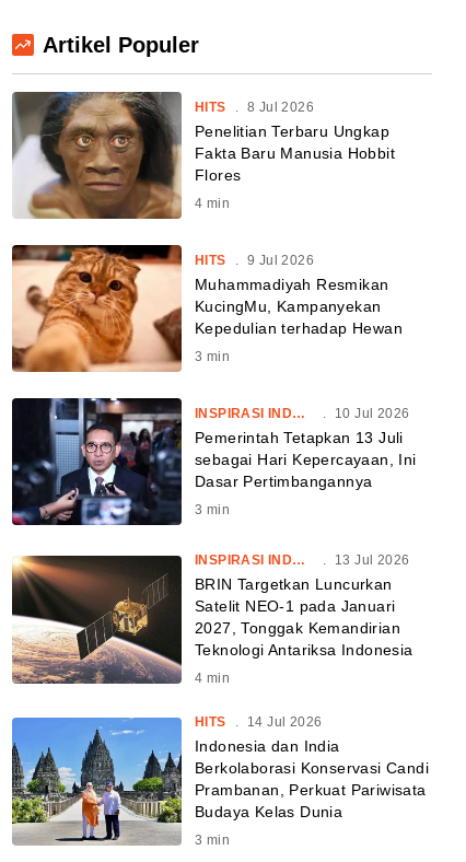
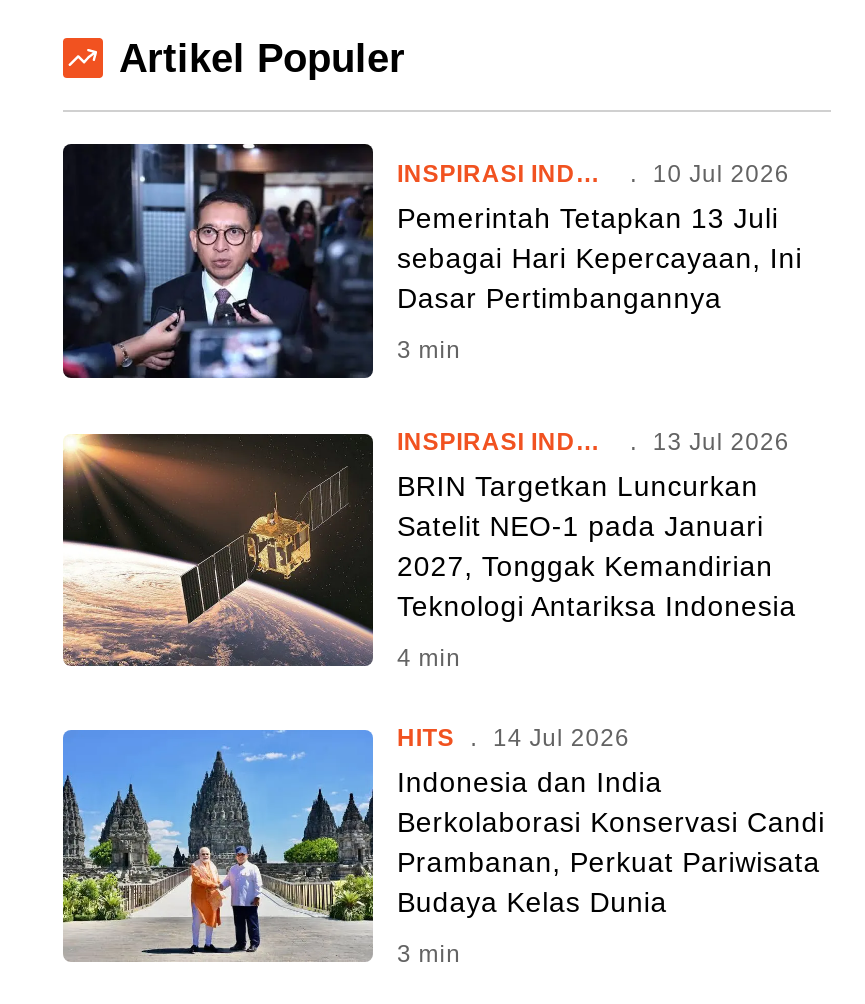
[11,91,395,220] [image] | HITS . 8 Jul 2026 | Penelitian Terbaru Ungkap | Fakta Baru Manusia Hobbit | Flores | 4 min -> none
[11,244,403,373] [image] | HITS . 9 Jul 2026 | Muhammadiyah Resmikan | KucingMu, Kampanyekan | Kepedulian terhadap Hewan | 3 min -> none

